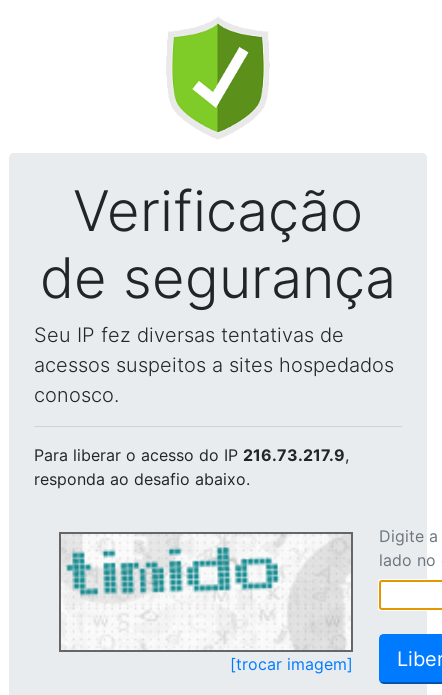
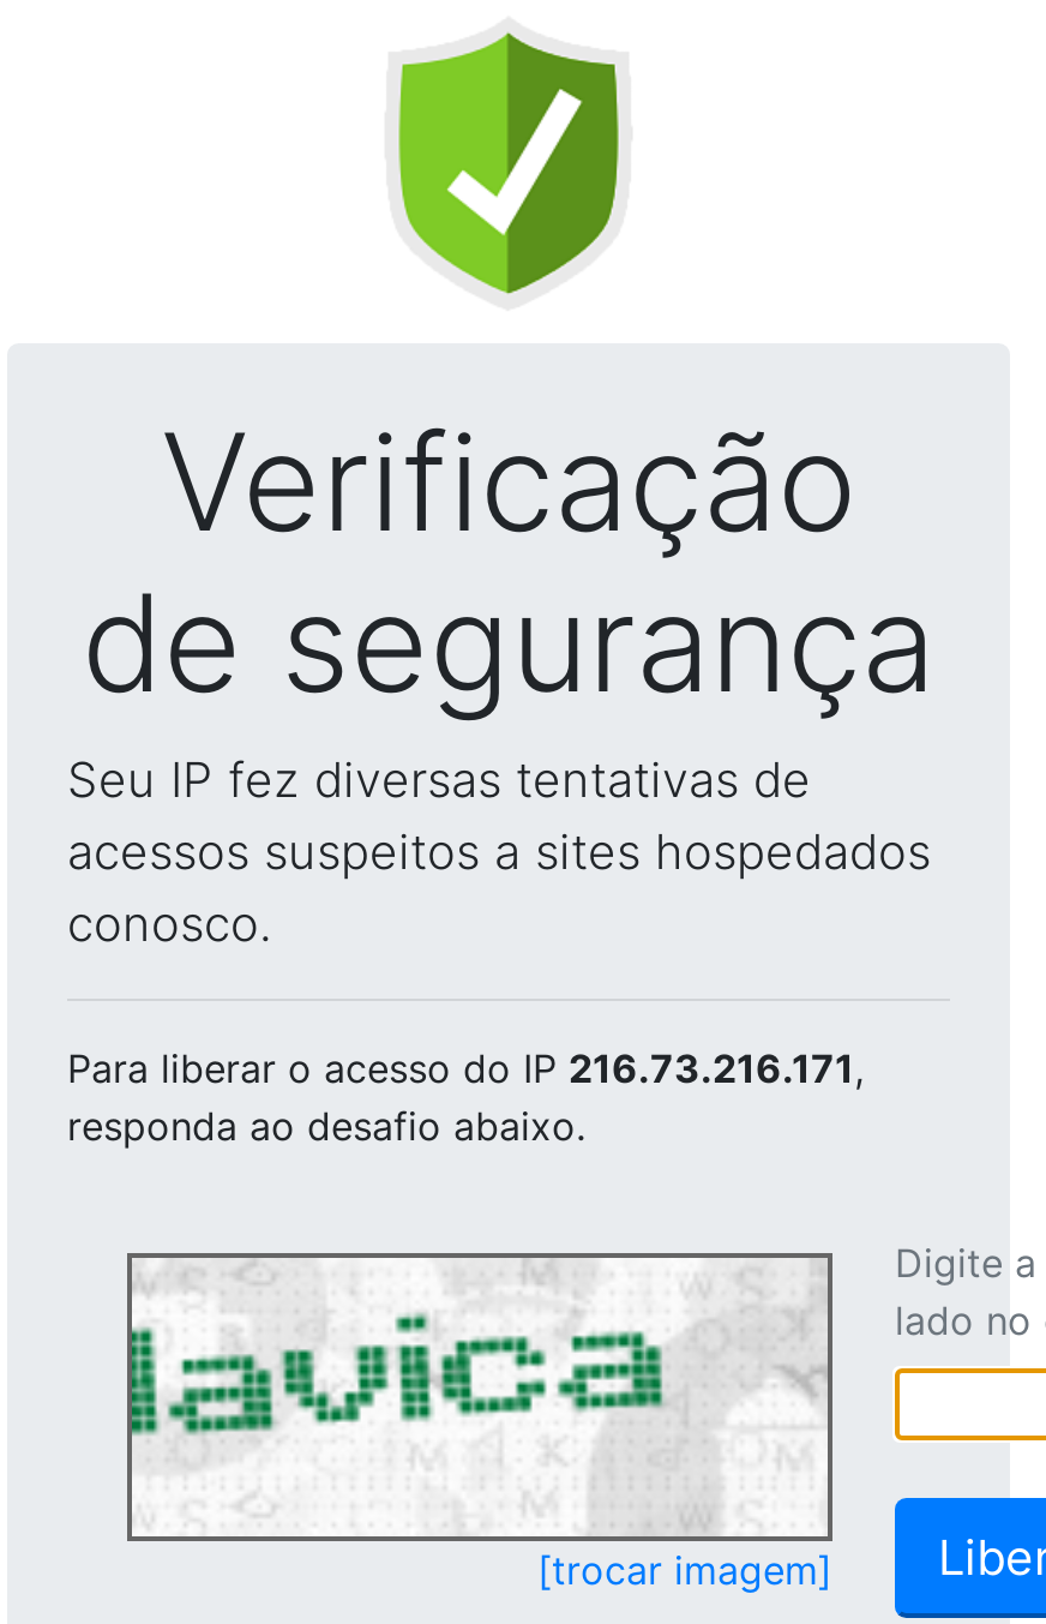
[34,445,349,465] Para liberar o acesso do IP 216.73.217.9, -> [67,1044,864,1092] Para liberar o acesso do IP 216.73.216.171,
[61,536,350,648] [image] -> [130,1265,823,1532] [image]

